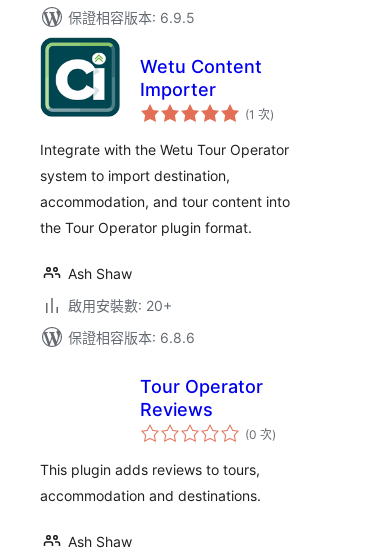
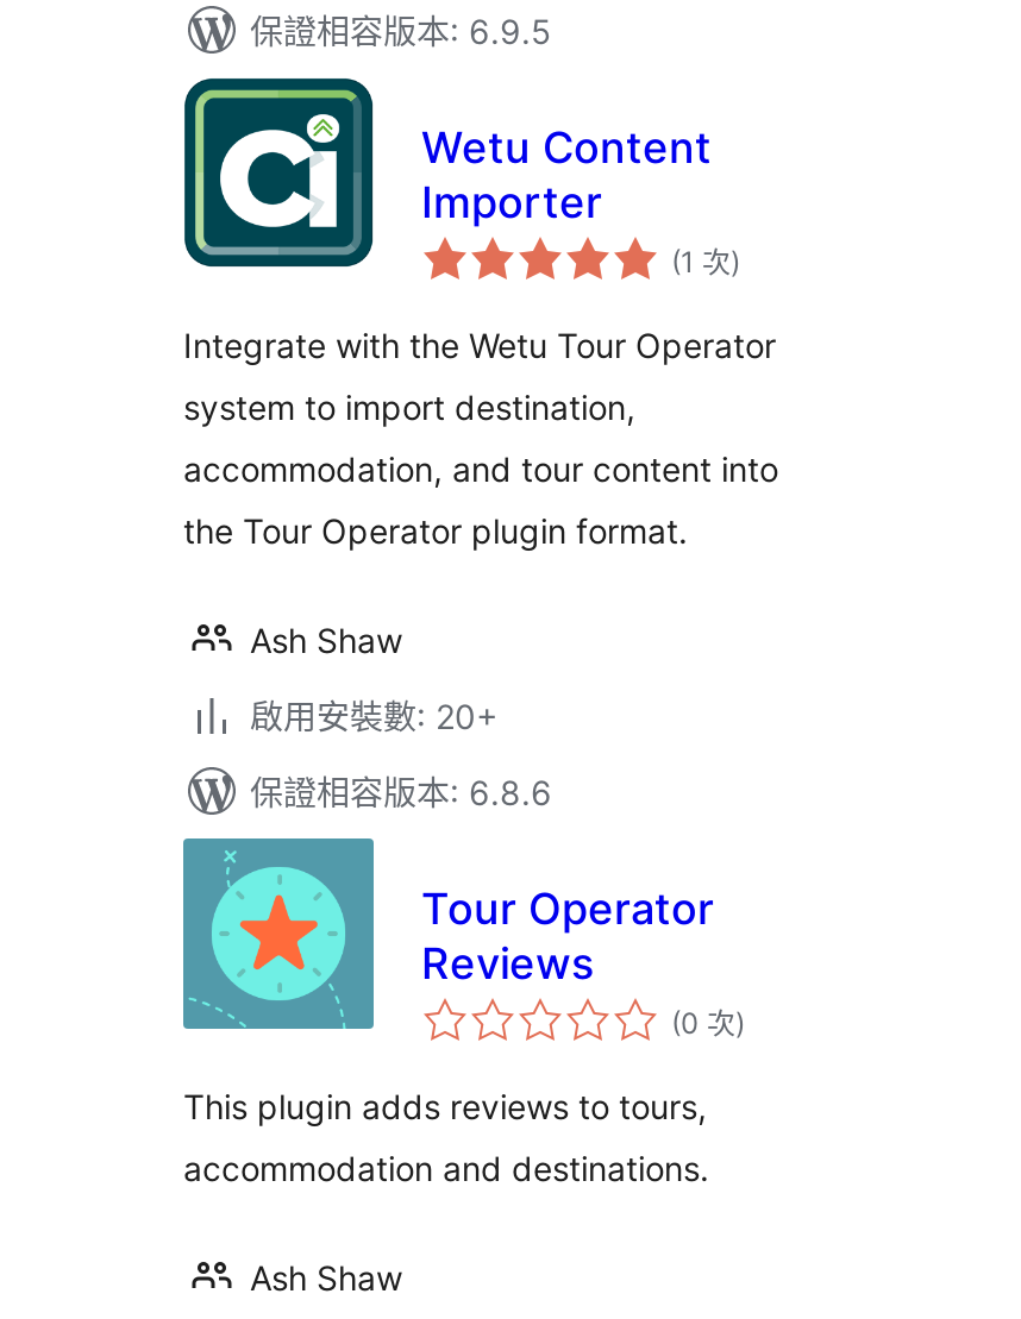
none -> [181,836,376,1031] [image]

